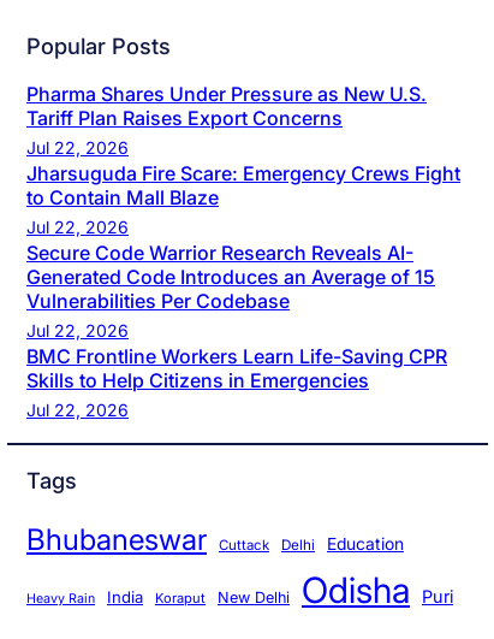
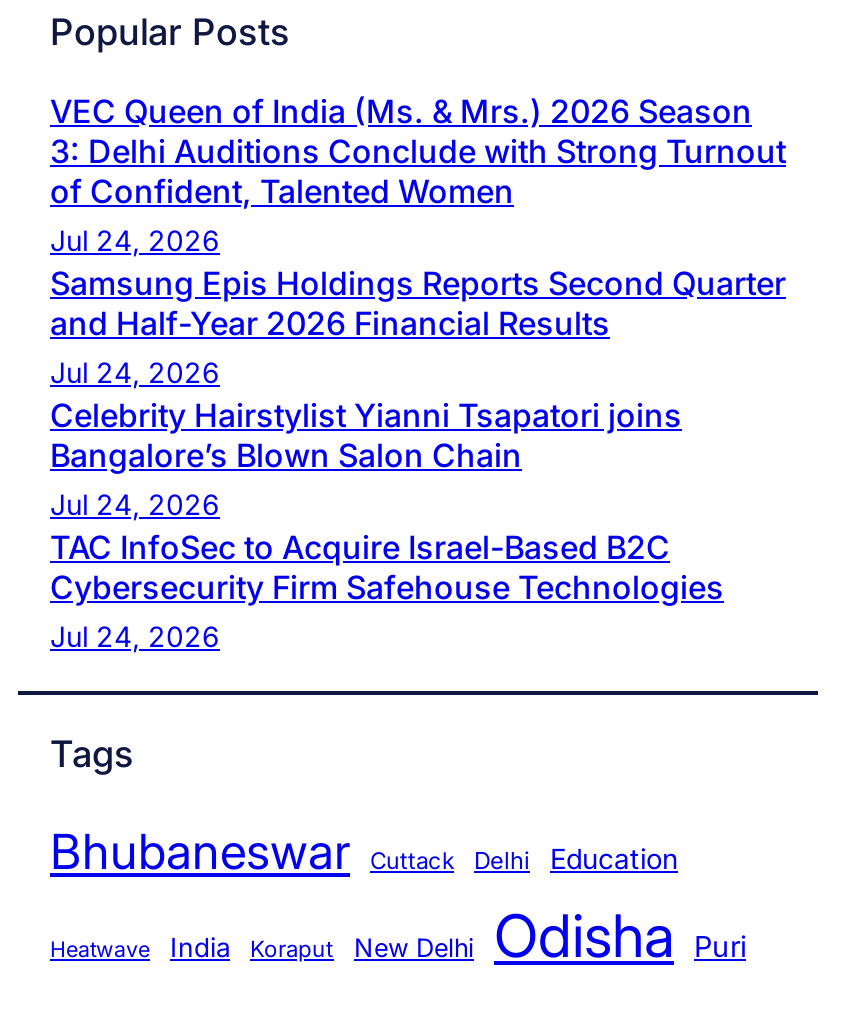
[26,82,460,420] Pharma Shares Under Pressure as New U.S. | Tariff Plan Raises Export Concerns | Jul 22, 2026 | Jharsuguda Fire Scare: Emergency Crews Fight | to Contain Mall Blaze | Jul 22, 2026 | Secure Code Warrior Research Reveals AI- | Generated Code Introduces an Average of 15 | Vulnerabilities Per Codebase | Jul 22, 2026 | BMC Frontline Workers Learn Life-Saving CPR | Skills to Help Citizens in Emergencies | Jul 22, 2026 -> [50,91,786,653] VEC Queen of India (Ms. & Mrs.) 2026 Season | 3: Delhi Auditions Conclude with Strong Turnout | of Confident, Talented Women | Jul 24, 2026 | Samsung Epis Holdings Reports Second Quarter | and Half-Year 2026 Financial Results | Jul 24, 2026 | Celebrity Hairstylist Yianni Tsapatori joins | Bangalore’s Blown Salon Chain | Jul 24, 2026 | TAC InfoSec to Acquire Israel-Based B2C | Cybersecurity Firm Safehouse Technologies | Jul 24, 2026
[26,590,95,606] Heavy Rain -> [50,936,150,962] Heatwave

